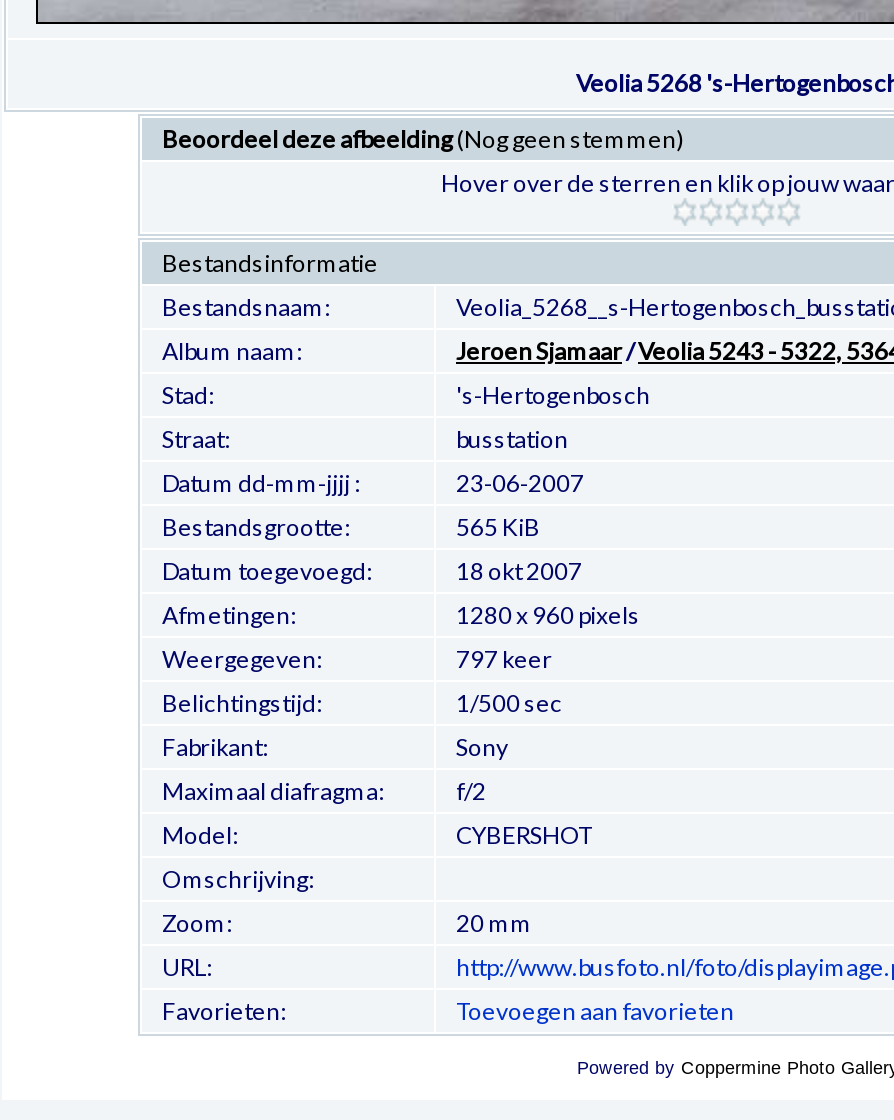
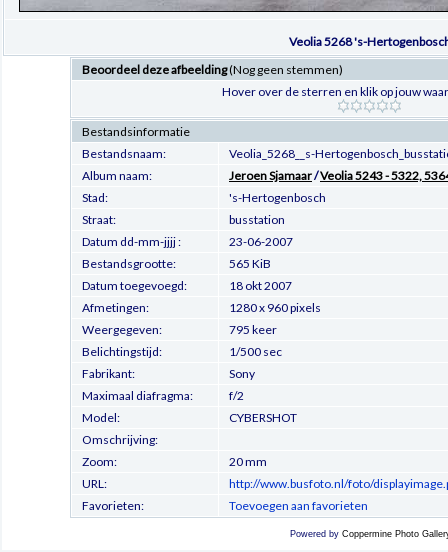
[456,644,552,674] 797 keer -> [229,322,277,337] 795 keer

